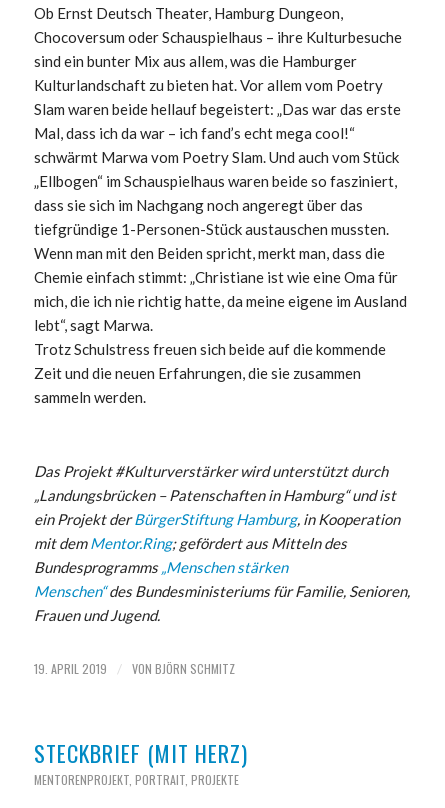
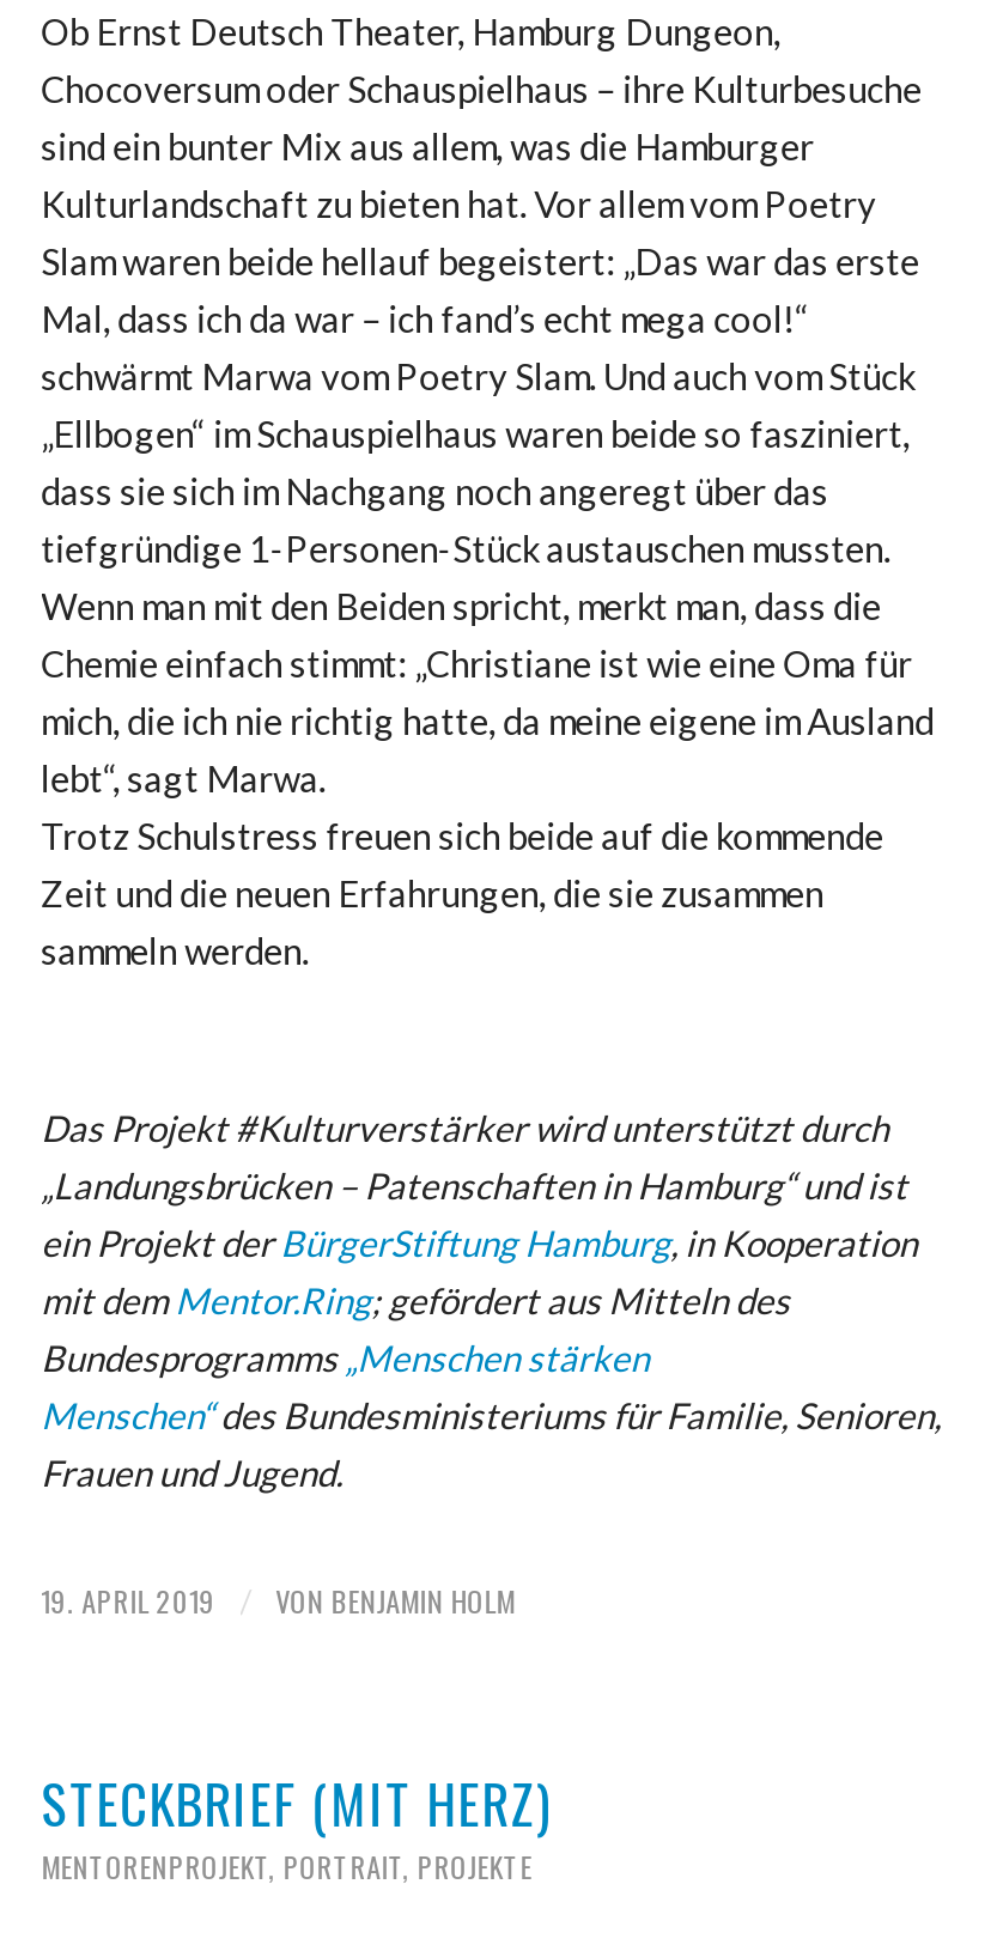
[132,659,235,677] VON BJÖRN SCHMITZ -> [276,1579,515,1622] VON BENJAMIN HOLM

